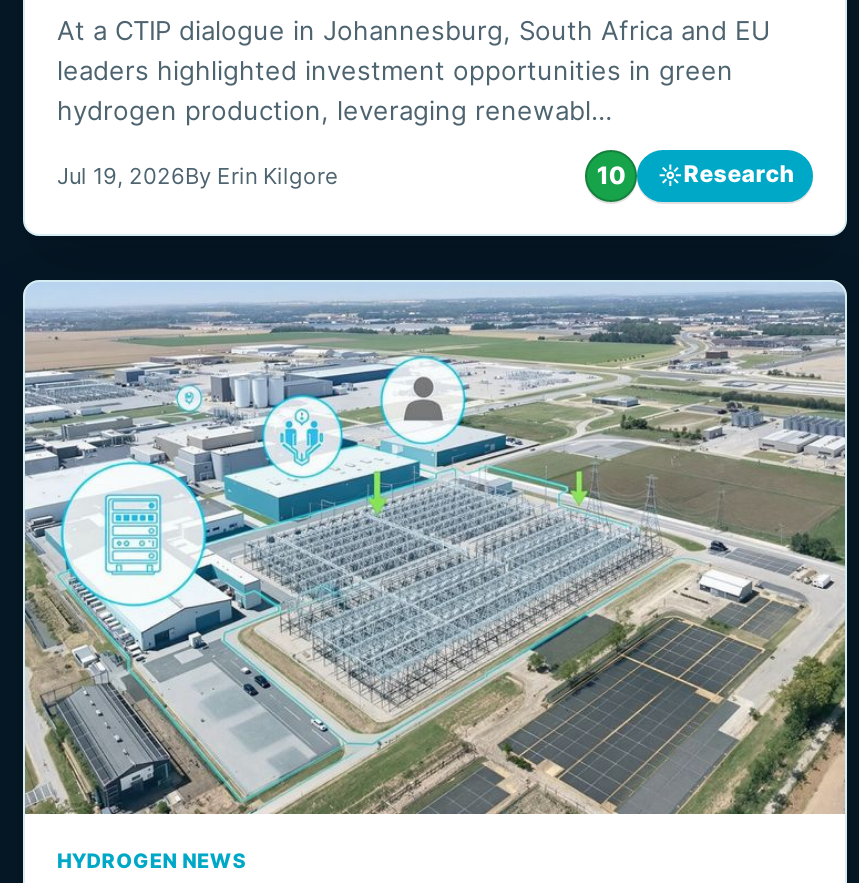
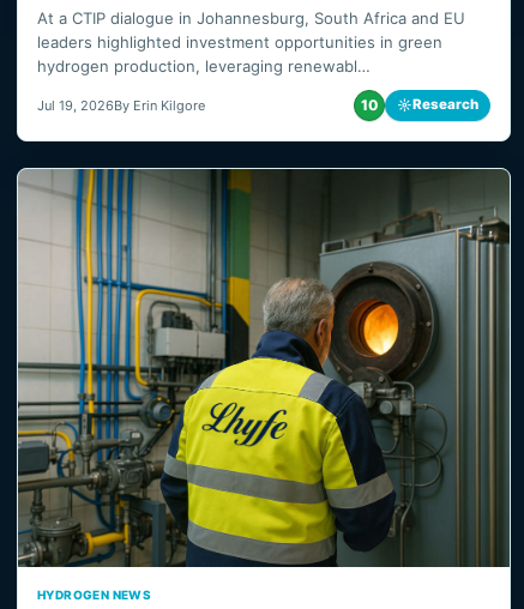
[23,280,847,816] [image] -> [17,168,511,568] [image]

